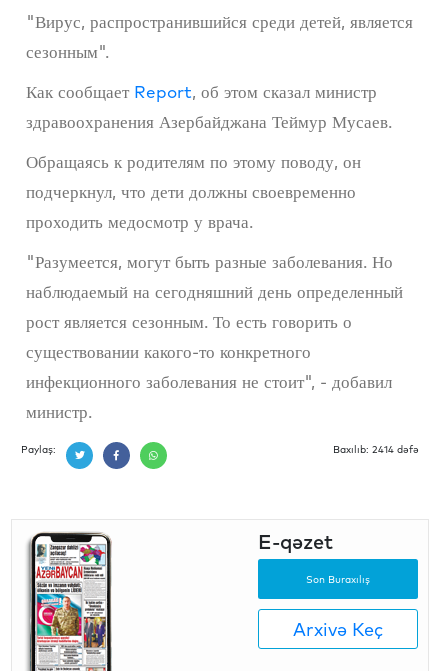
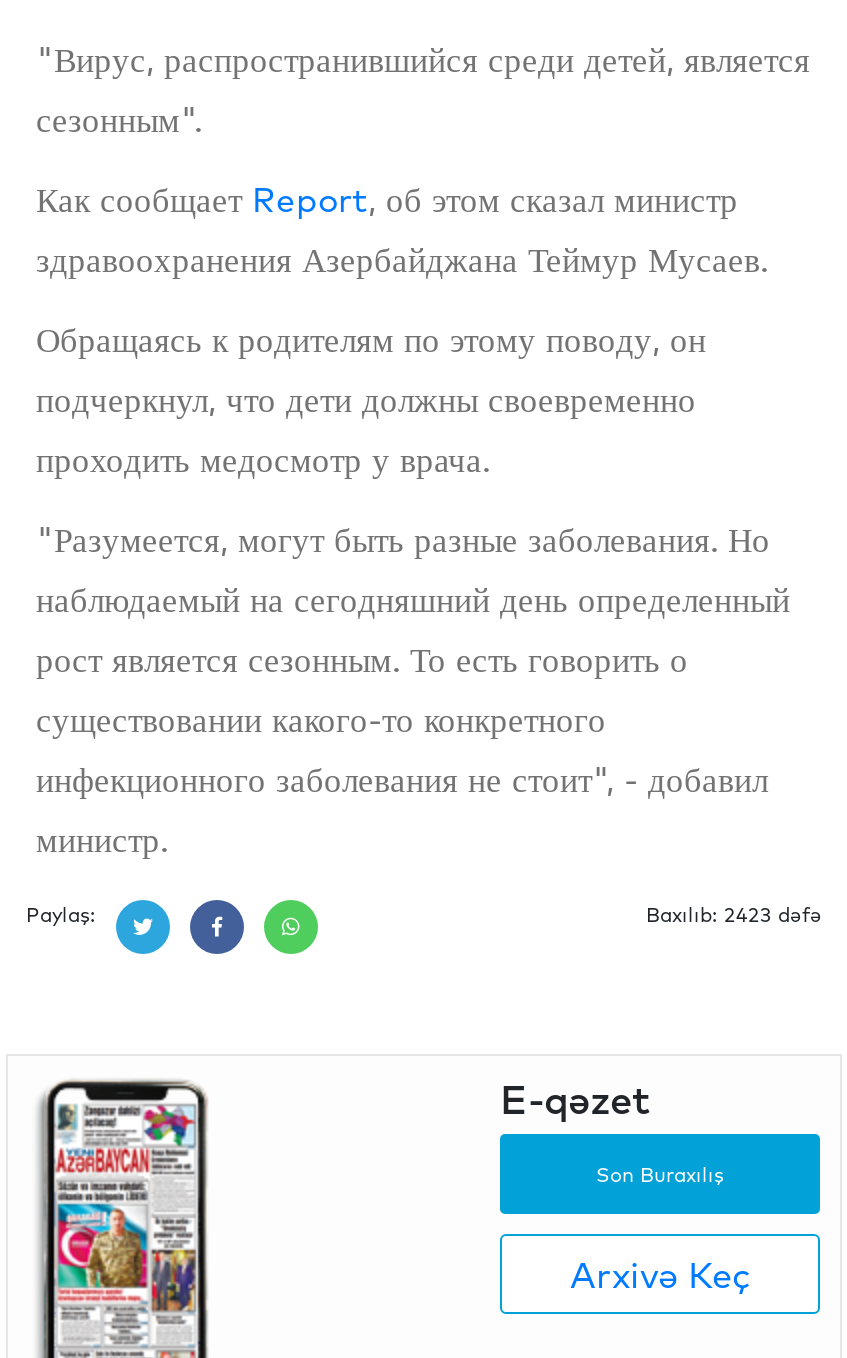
[333,443,419,456] Baxılıb: 2414 dəfə -> [646,902,822,928] Baxılıb: 2423 dəfə

